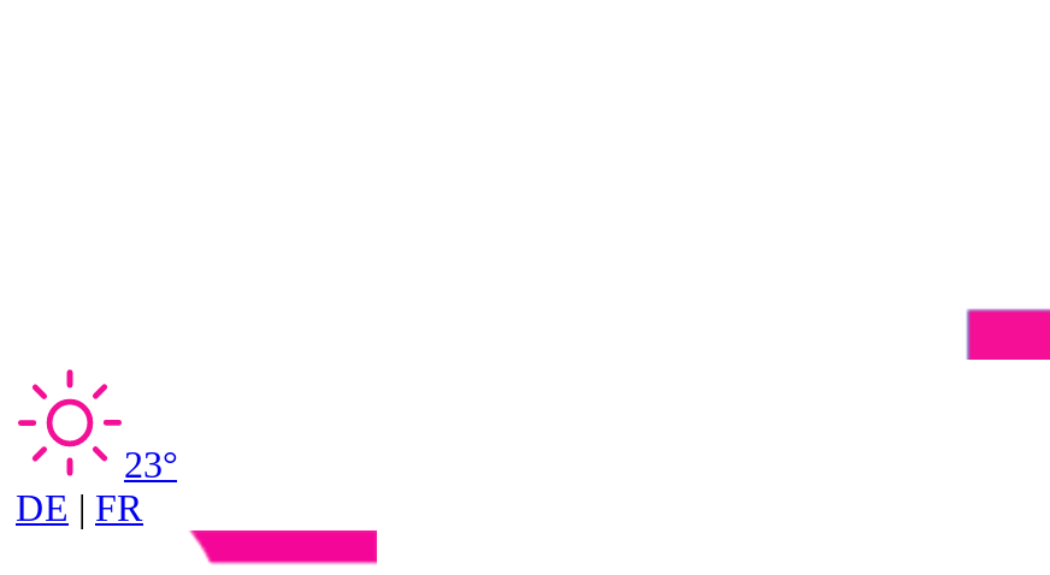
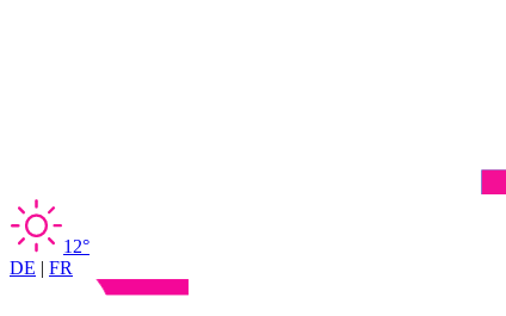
[124,444,177,485] 23° -> [63,236,90,256] 12°

